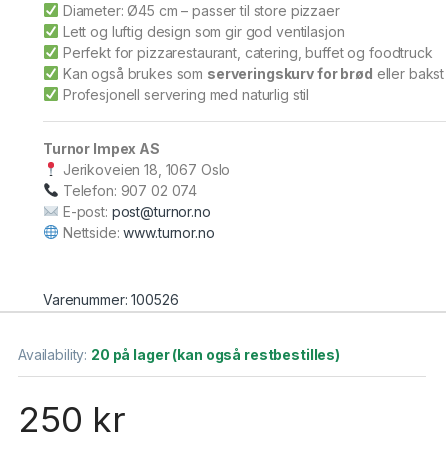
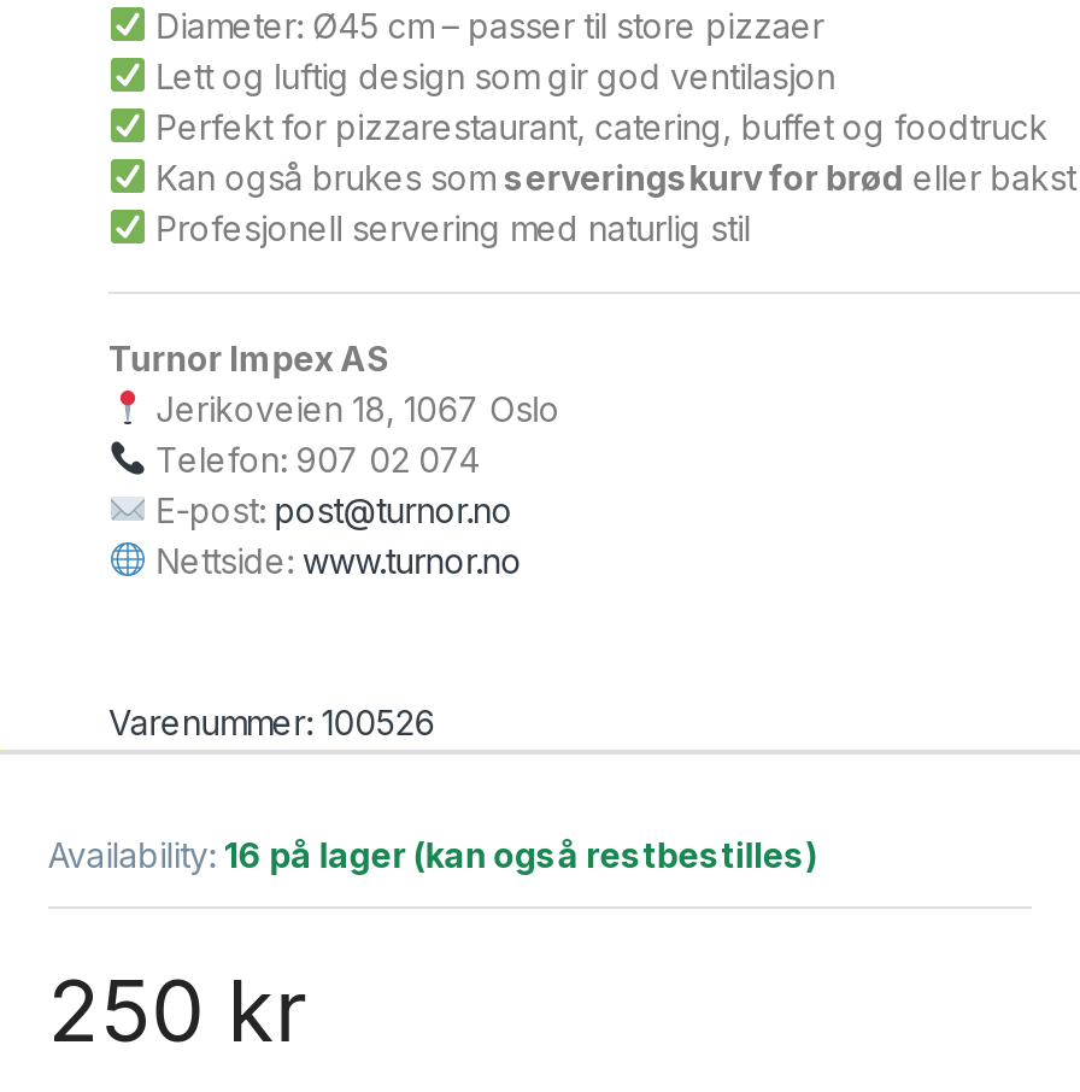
[18,346,340,363] Availability: 20 på lager (kan også restbestilles) -> [48,833,817,874] Availability: 16 på lager (kan også restbestilles)

